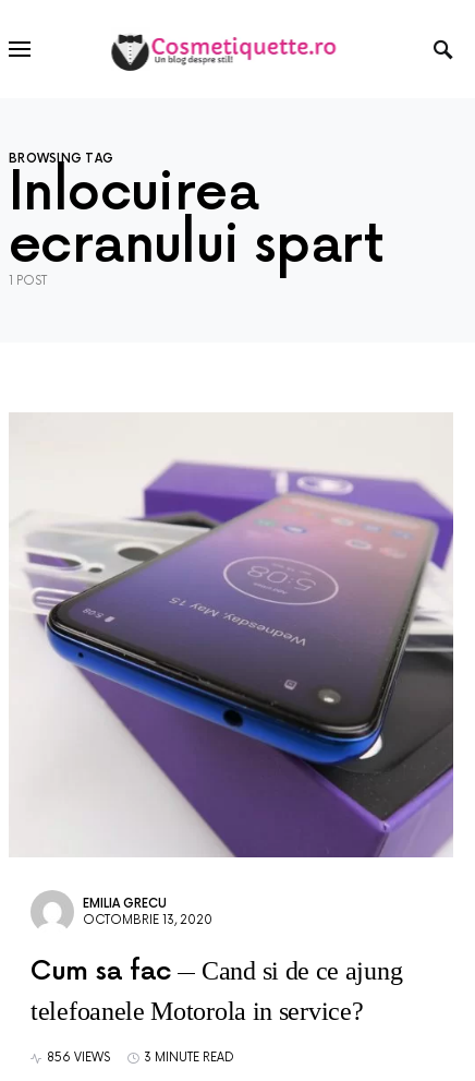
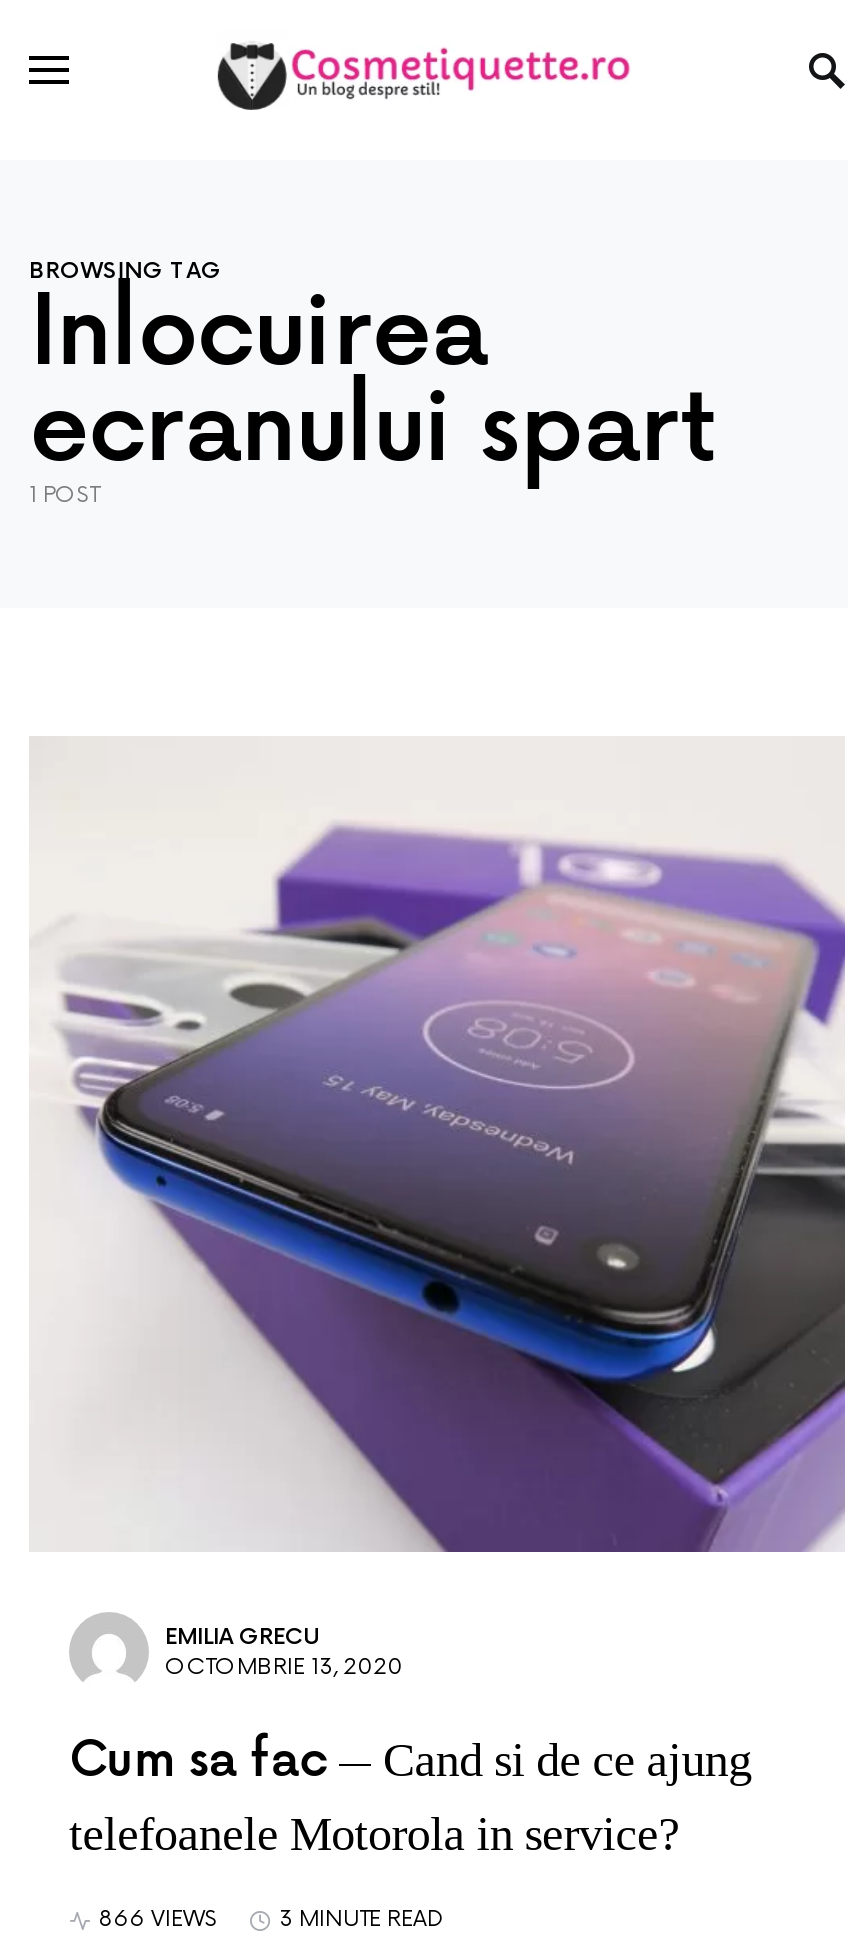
[47,1050,110,1065] 856 VIEWS -> [99,1906,217,1932] 866 VIEWS

